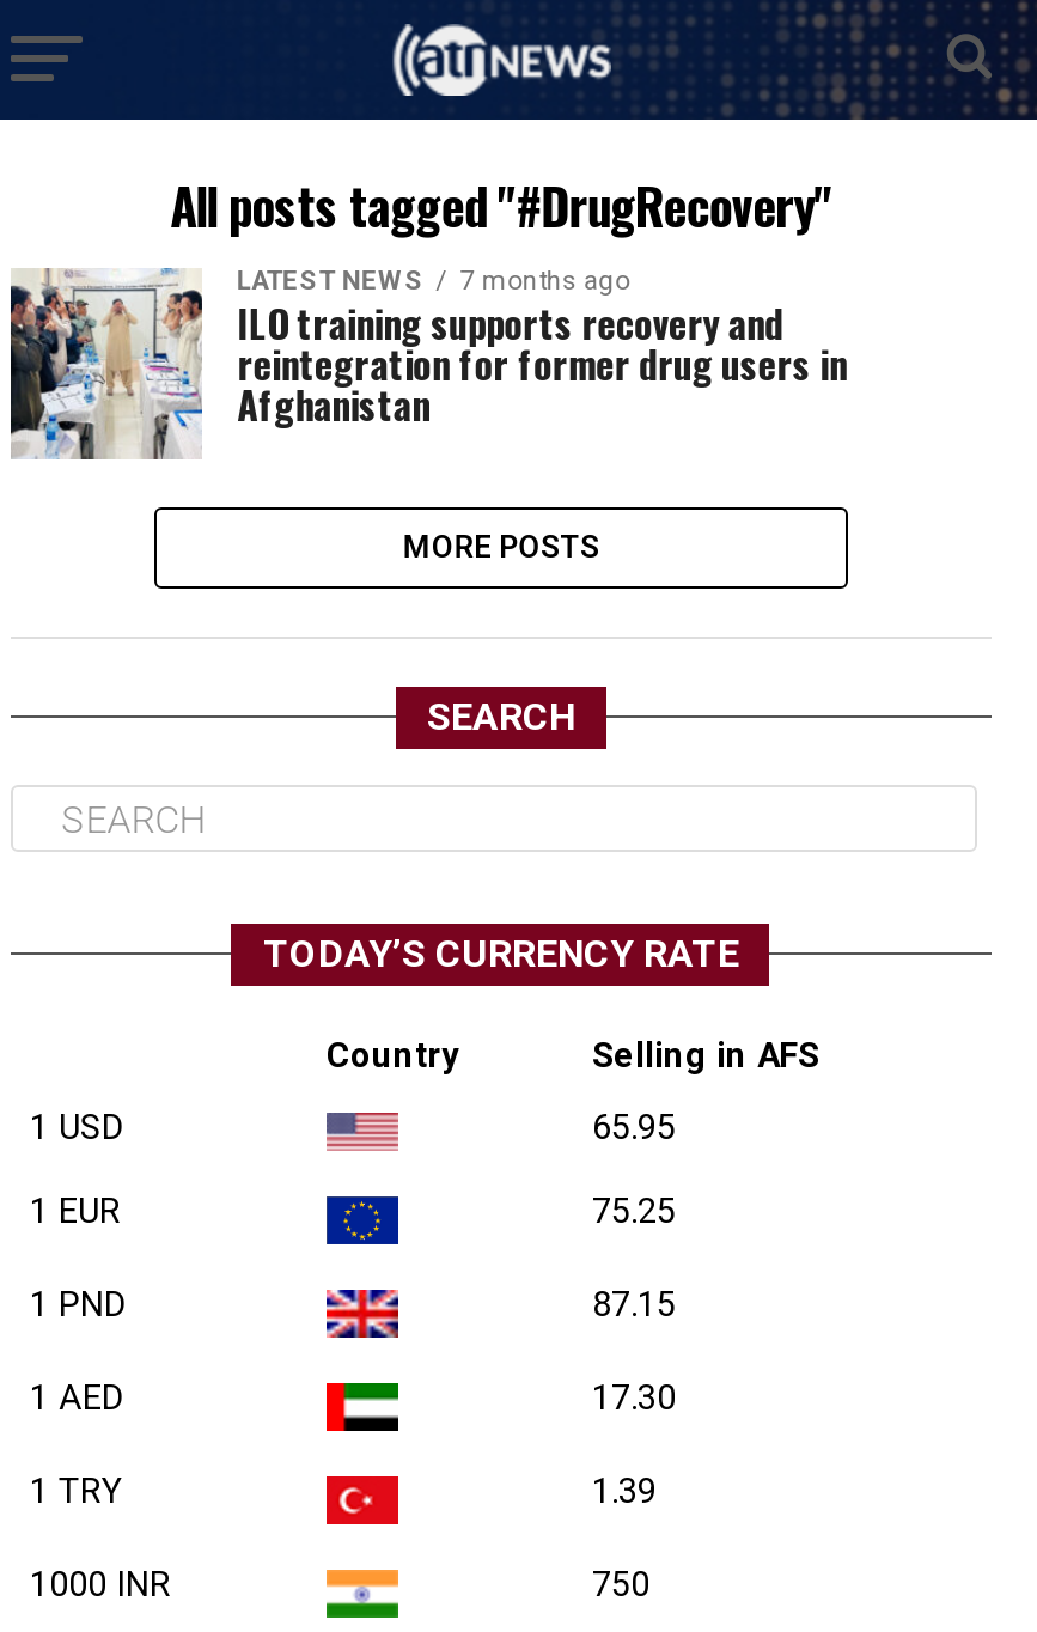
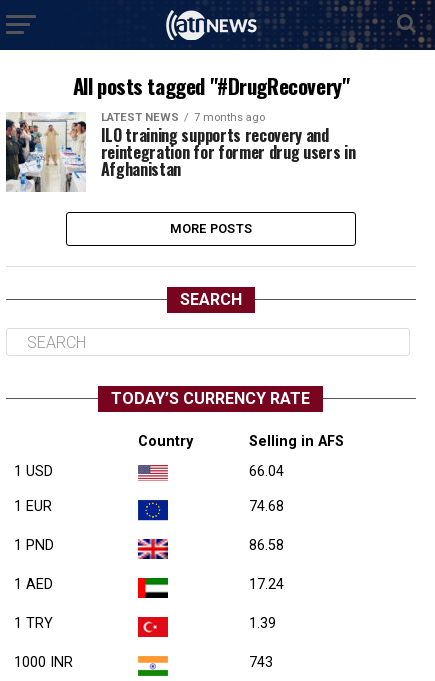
[592,1108,676,1149] 65.95 -> [249,463,284,480] 66.04
[592,1192,676,1232] 75.25 -> [249,498,284,515] 74.68
[592,1285,676,1326] 87.15 -> [249,537,284,554] 86.58
[592,1378,676,1419] 17.30 -> [249,576,284,593] 17.24
[592,1565,649,1606] 750 -> [249,654,273,671] 743

